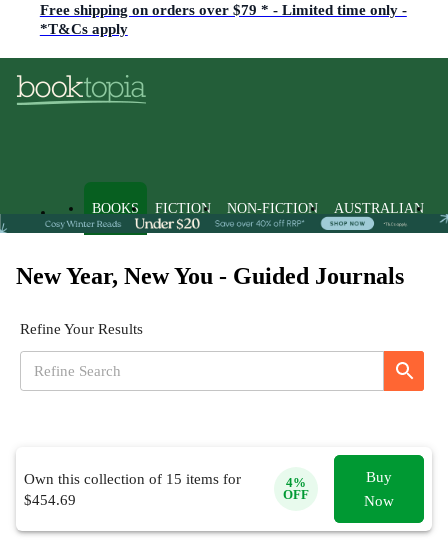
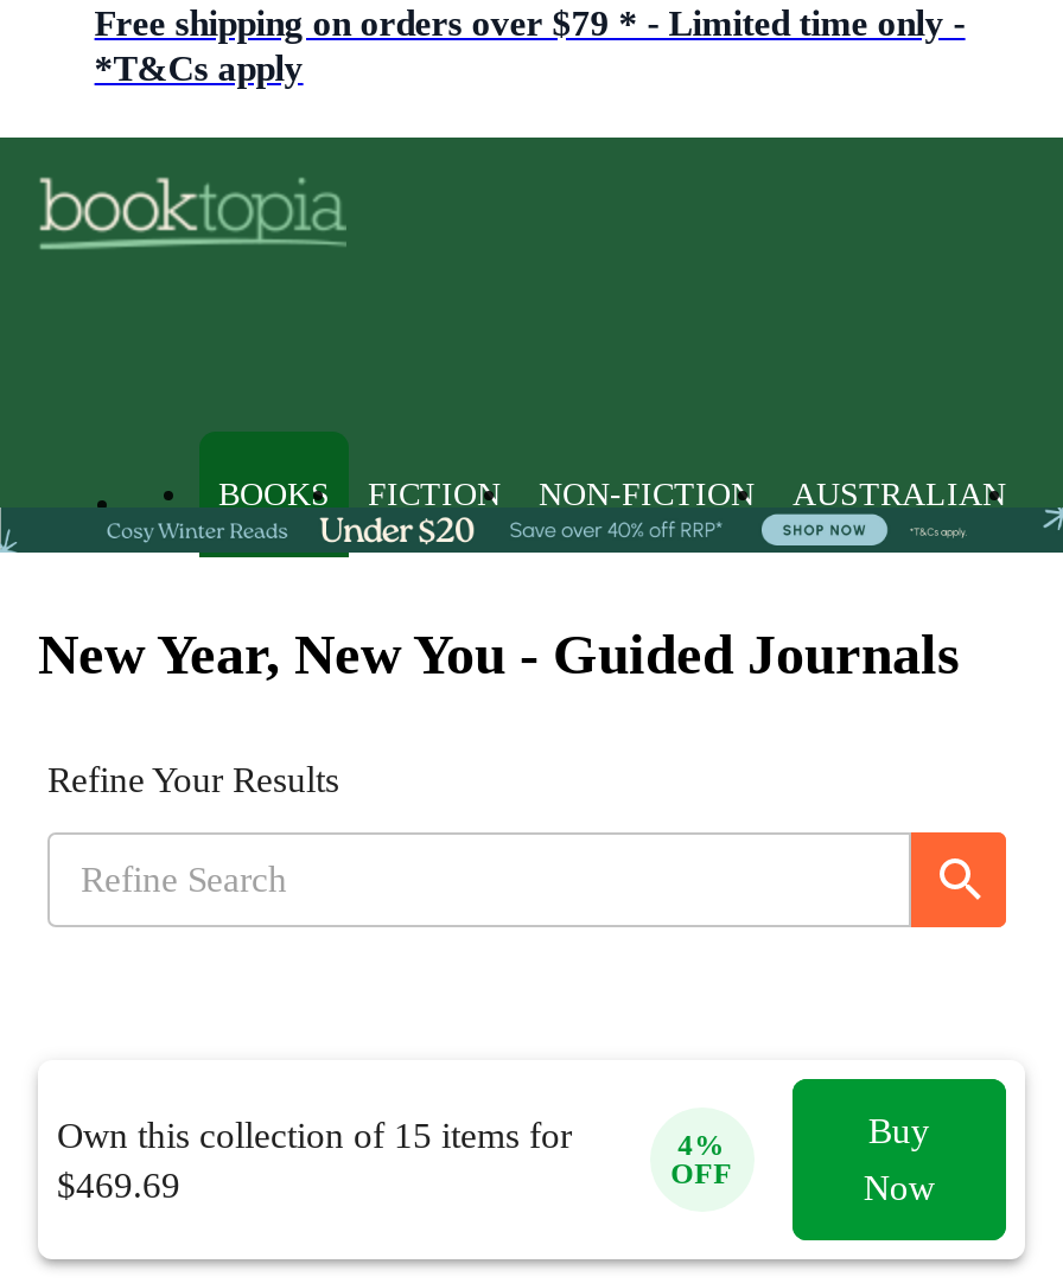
[24,491,76,508] $454.69 -> [57,1165,180,1205] $469.69

